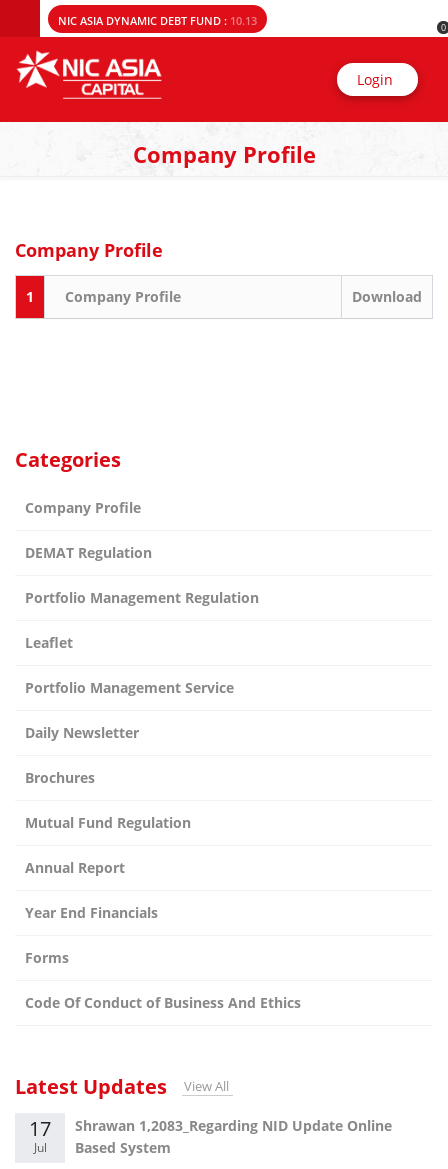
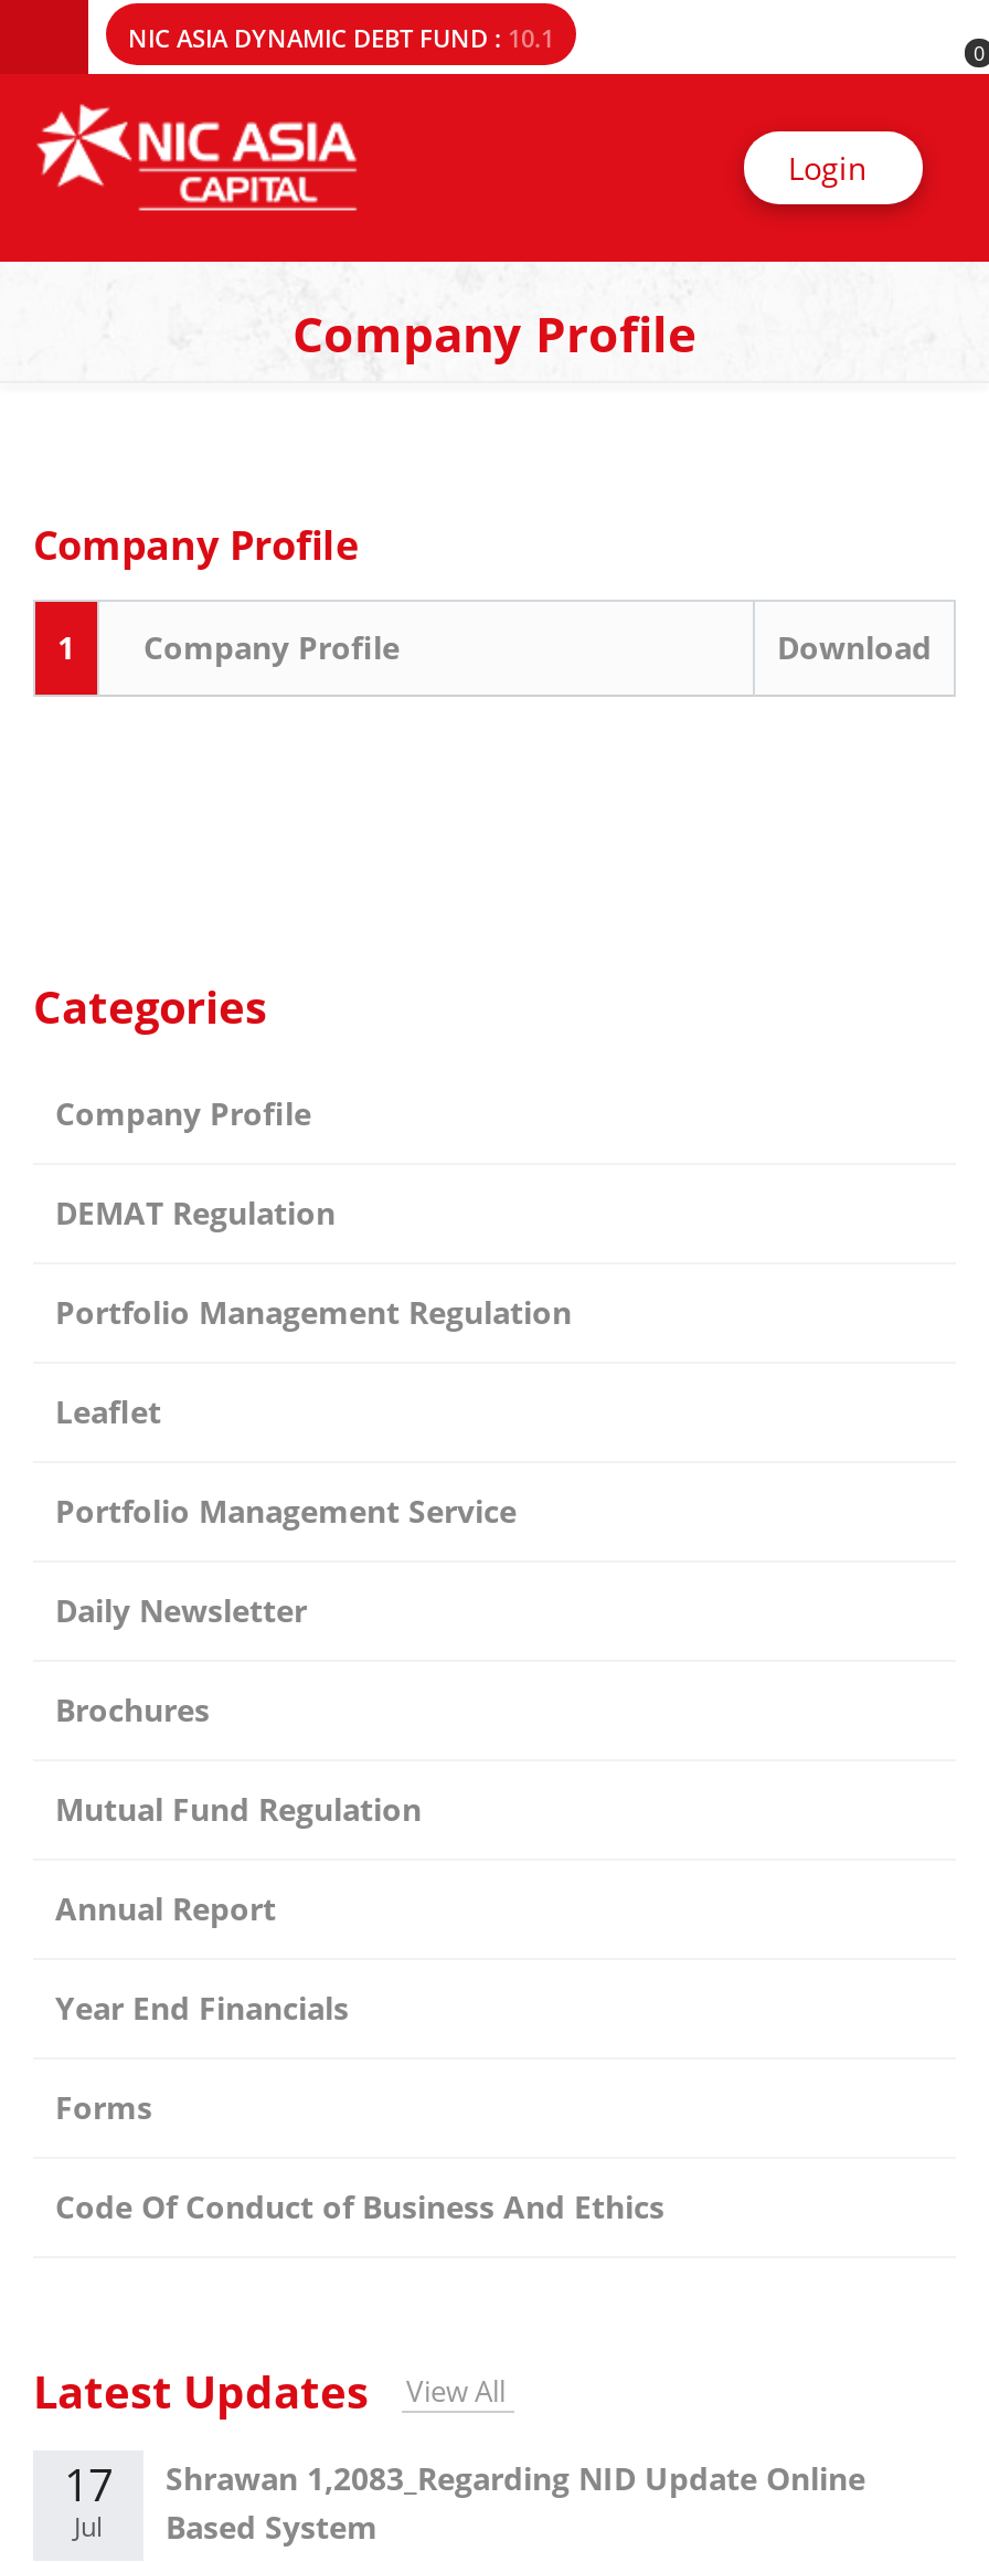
[58,13,257,28] NIC ASIA DYNAMIC DEBT FUND : 10.13 -> [128,21,554,54] NIC ASIA DYNAMIC DEBT FUND : 10.1

